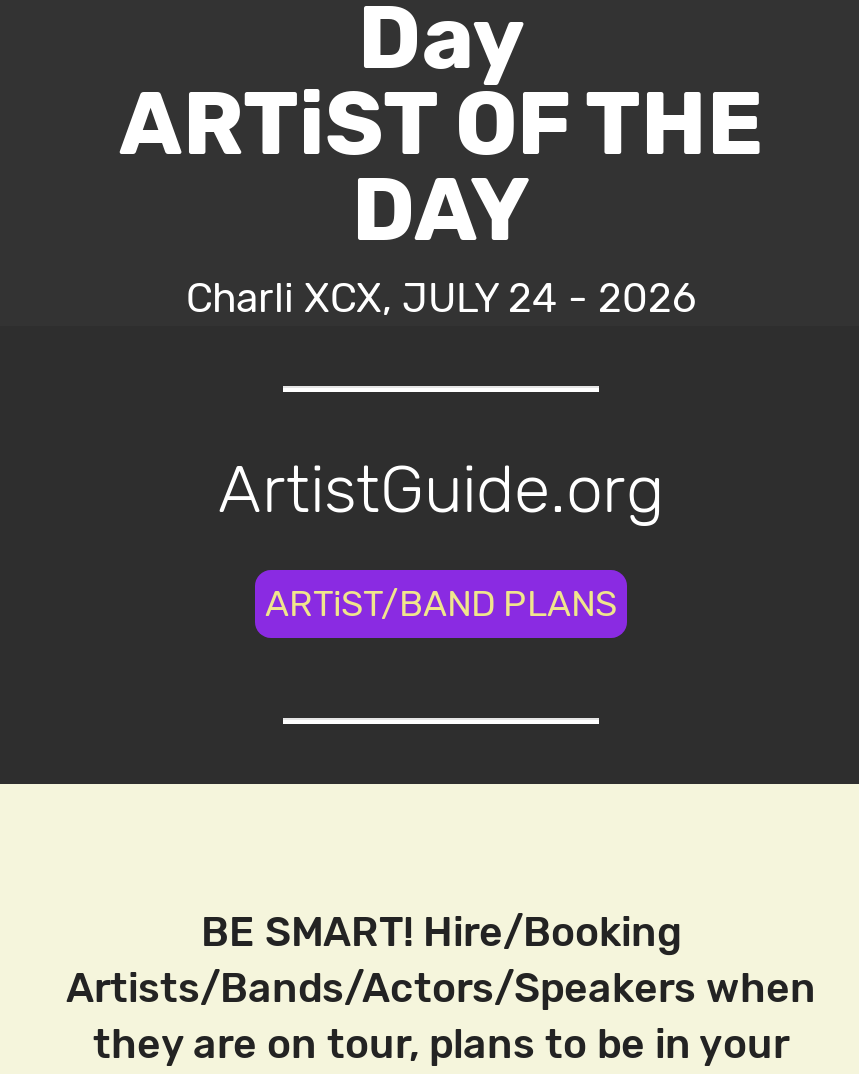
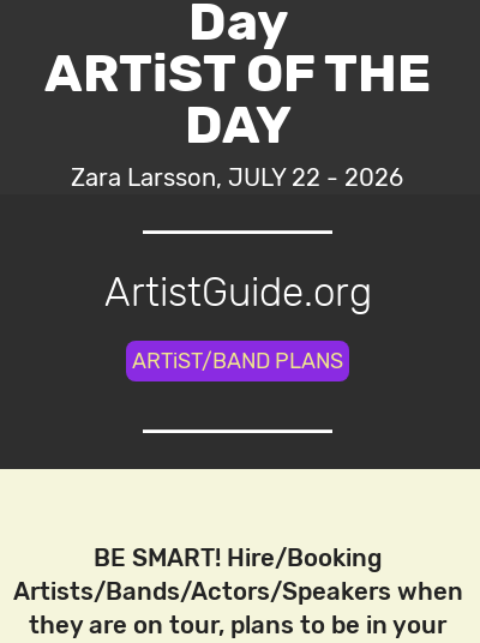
[186,274,696,322] Charli XCX, JULY 24 - 2026 -> [71,163,404,192] Zara Larsson, JULY 22 - 2026

